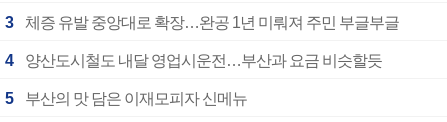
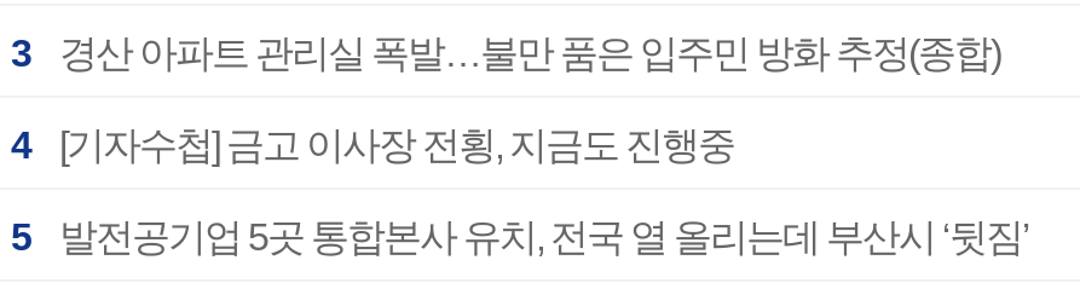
[25,14,399,31] 체증 유발 중앙대로 확장…완공 1년 미뤄져 주민 부글부글 -> [59,33,1000,74] 경산 아파트 관리실 폭발…불만 품은 입주민 방화 추정(종합)
[25,52,382,69] 양산도시철도 내달 영업시운전…부산과 요금 비슷할듯 -> [59,125,734,166] [기자수첩] 금고 이사장 전횡, 지금도 진행중
[25,90,247,107] 부산의 맛 담은 이재모피자 신메뉴 -> [59,216,1029,258] 발전공기업 5곳 통합본사 유치, 전국 열 올리는데 부산시 ‘뒷짐’

